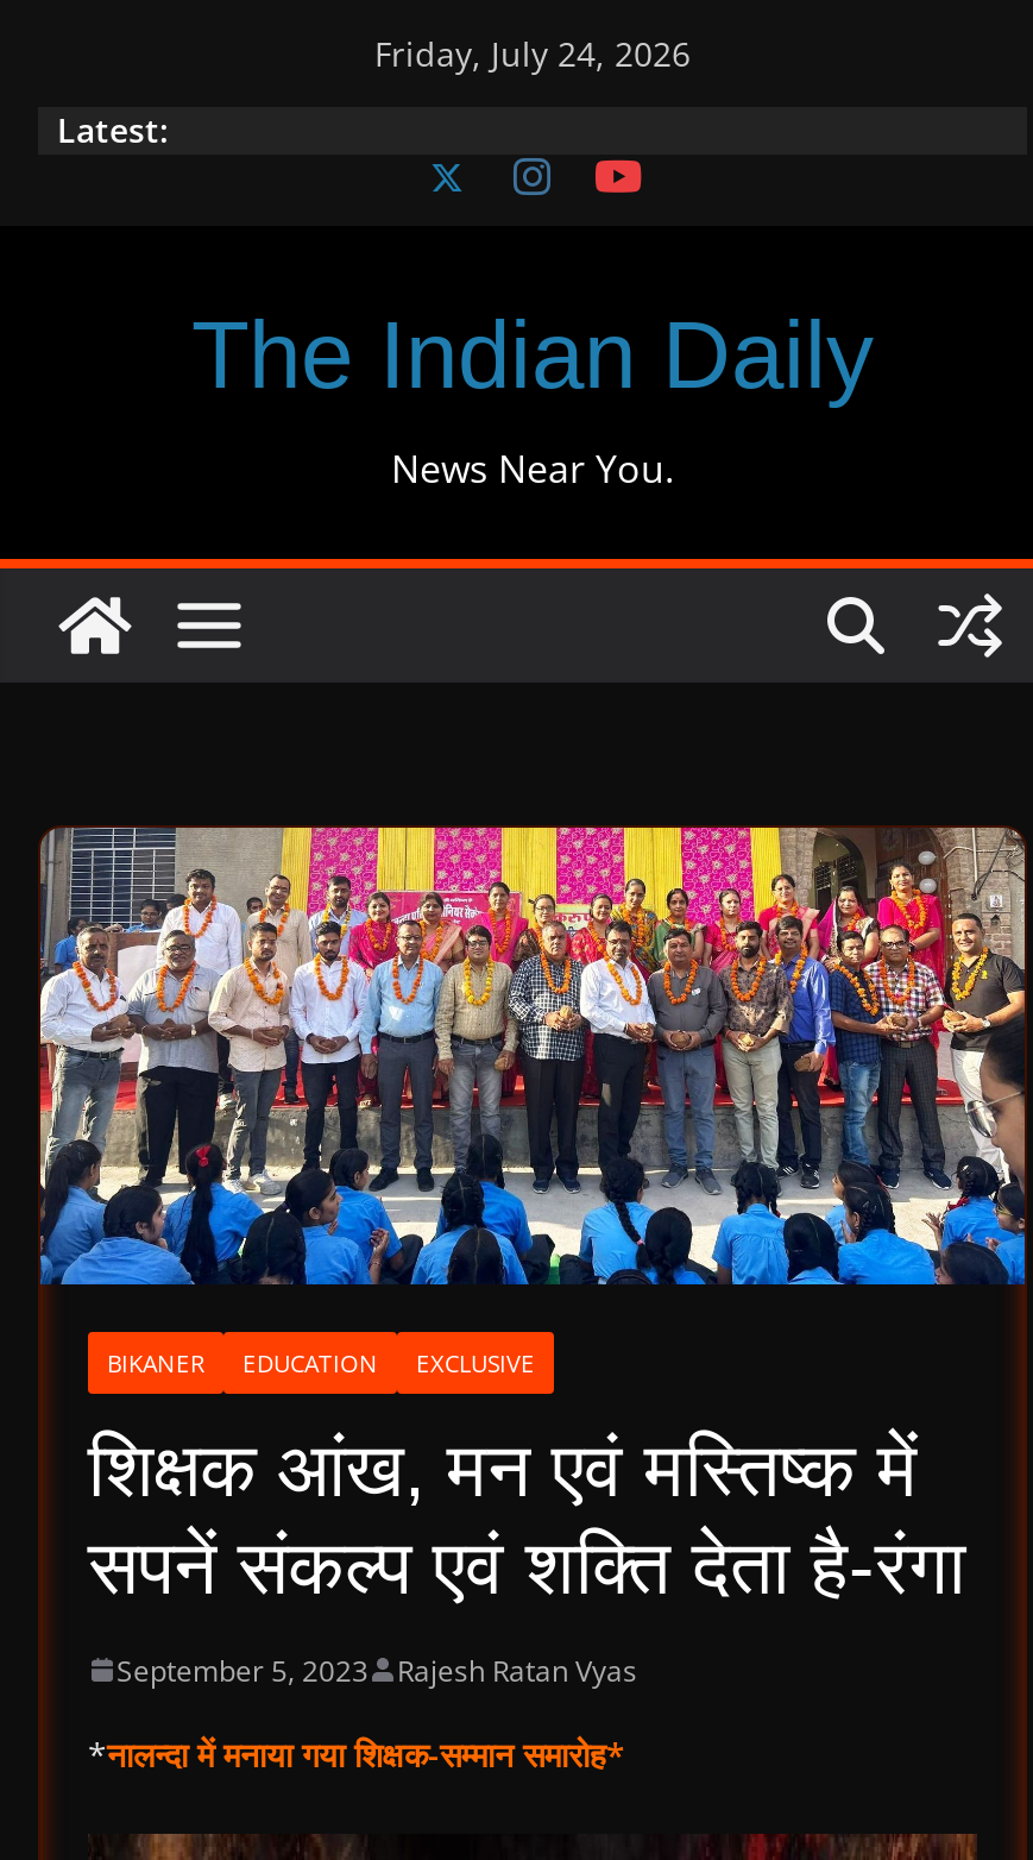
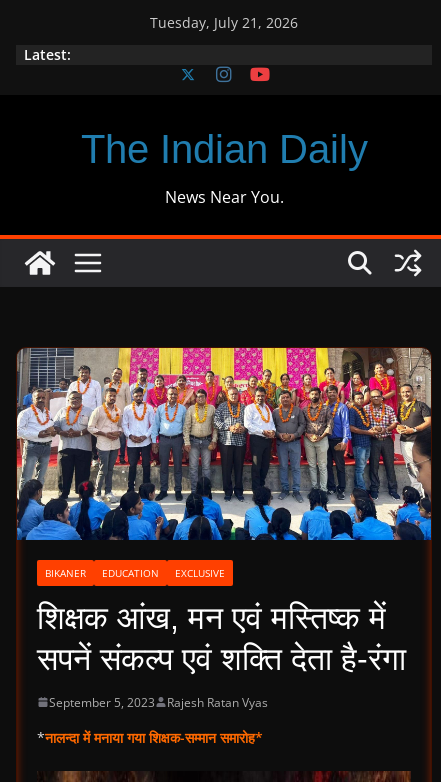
[374,31,691,76] Friday, July 24, 2026 -> [150,13,298,32] Tuesday, July 21, 2026

